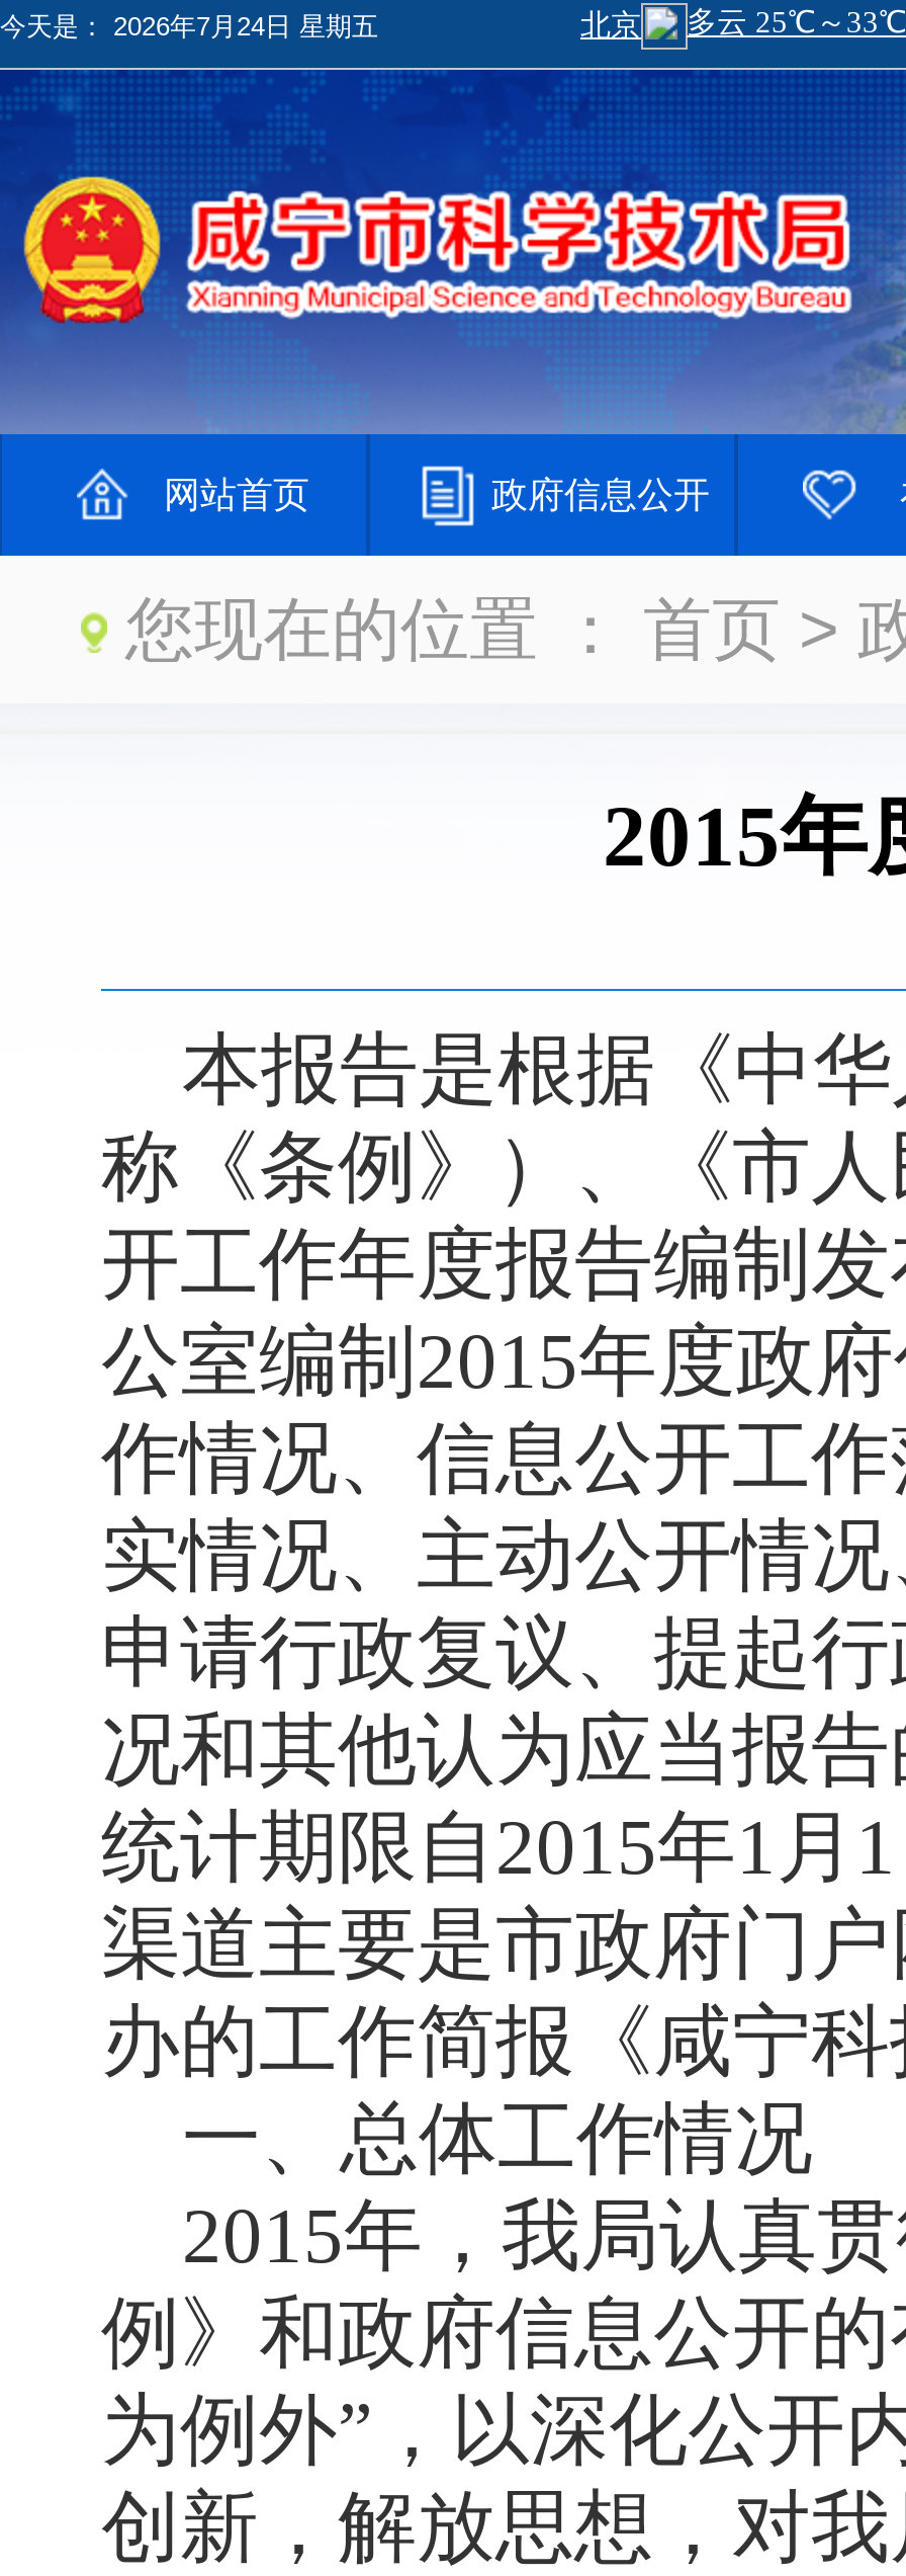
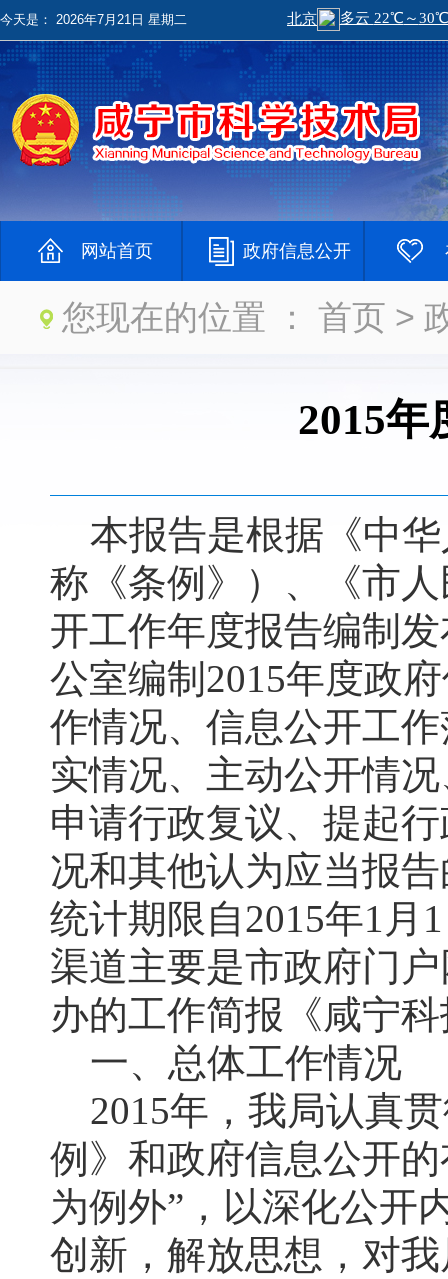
[0,11,378,41] 今天是： 2026年7月24日 星期五 -> [0,12,187,27] 今天是： 2026年7月21日 星期二

